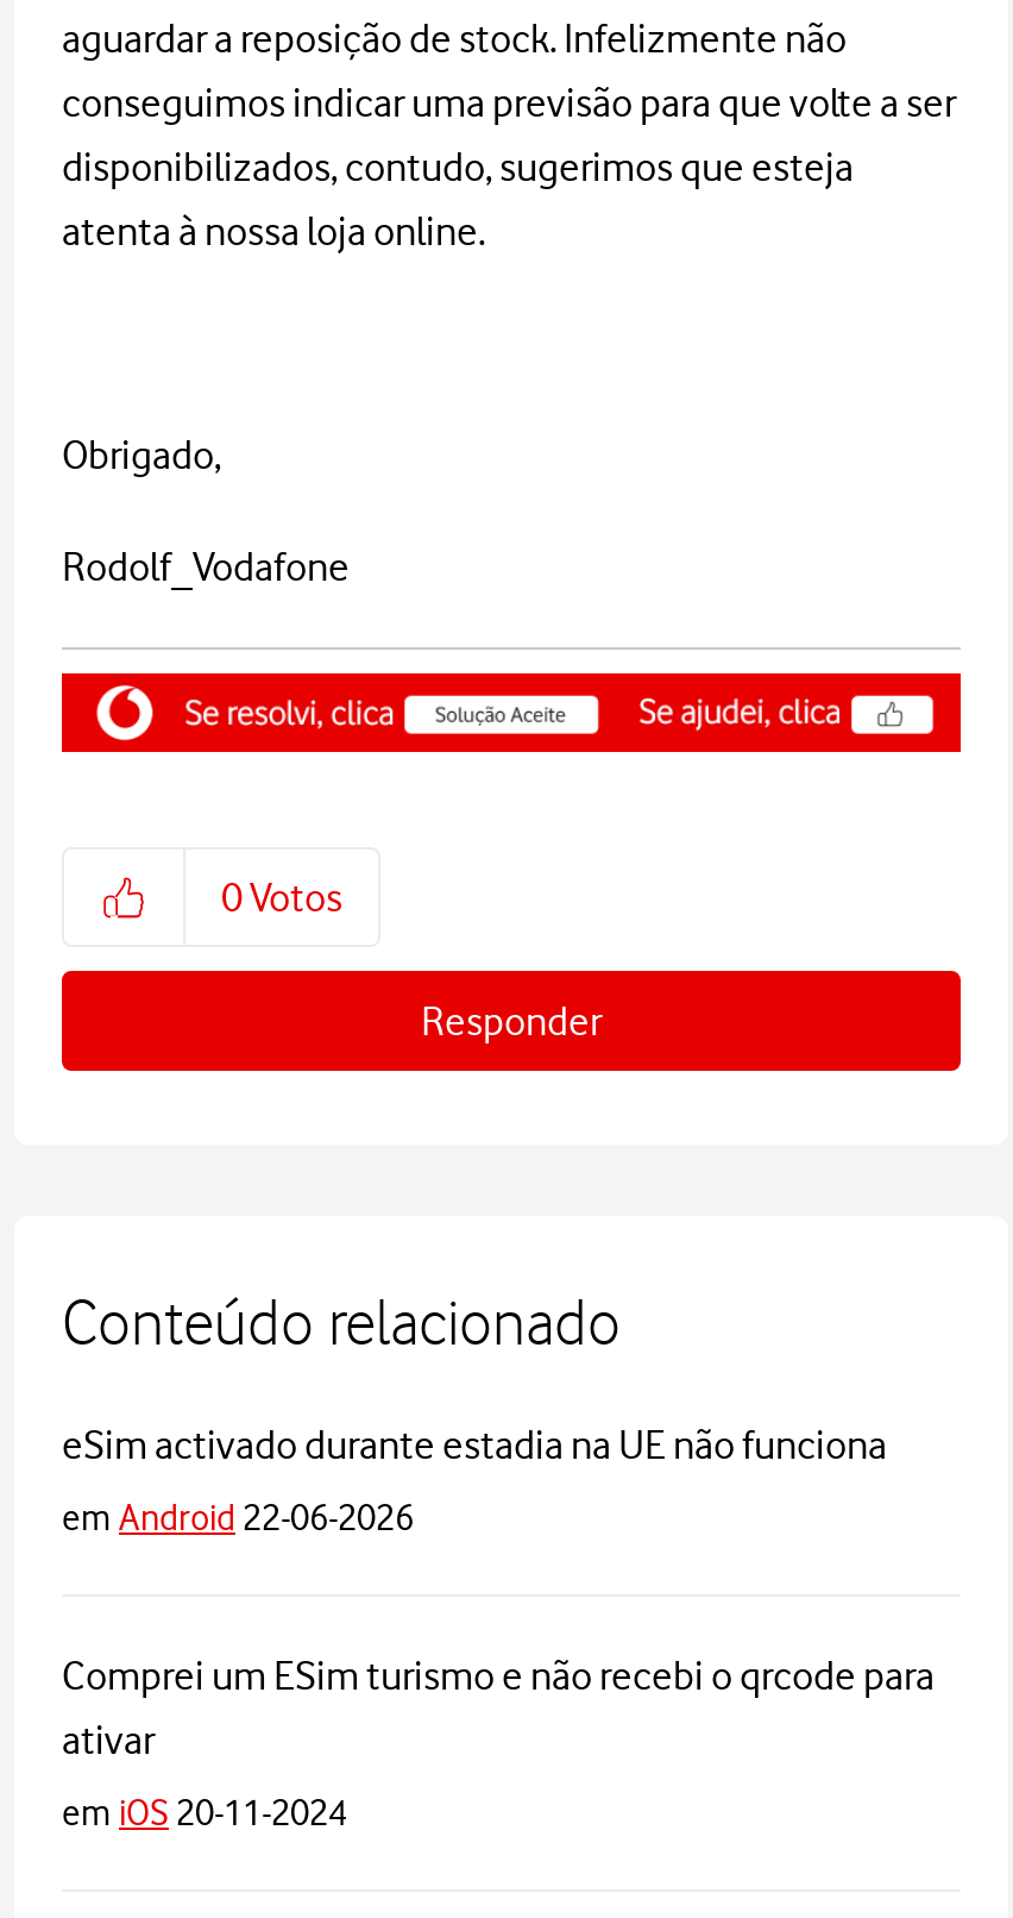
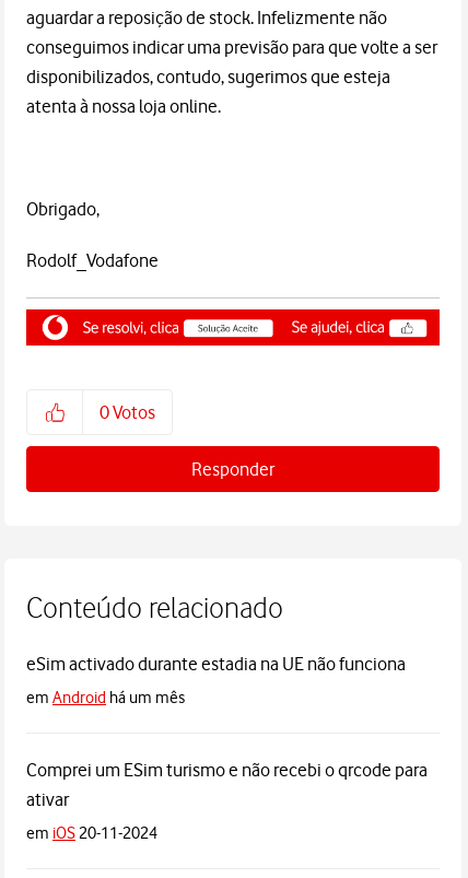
[62,1498,414,1541] em Android 22-06-2026 -> [26,688,185,708] em Android há um mês

